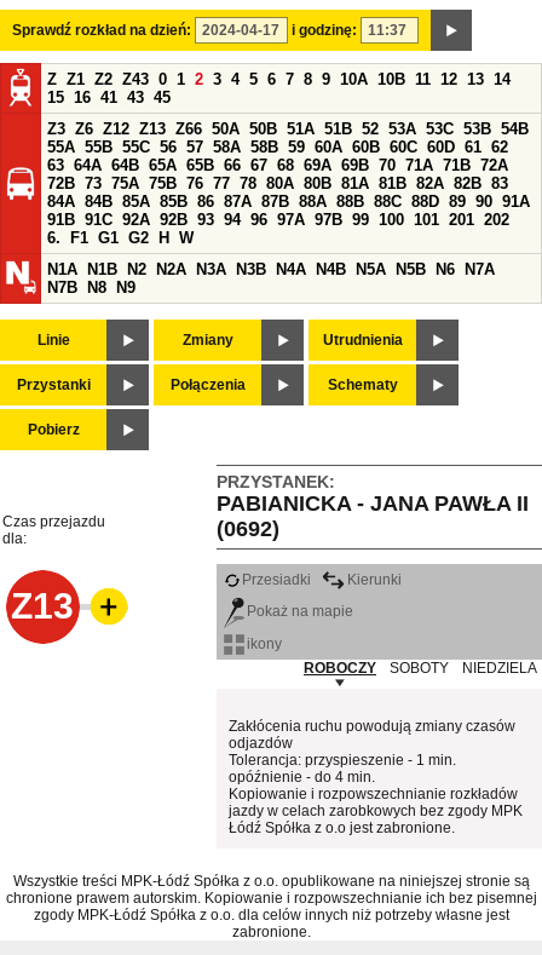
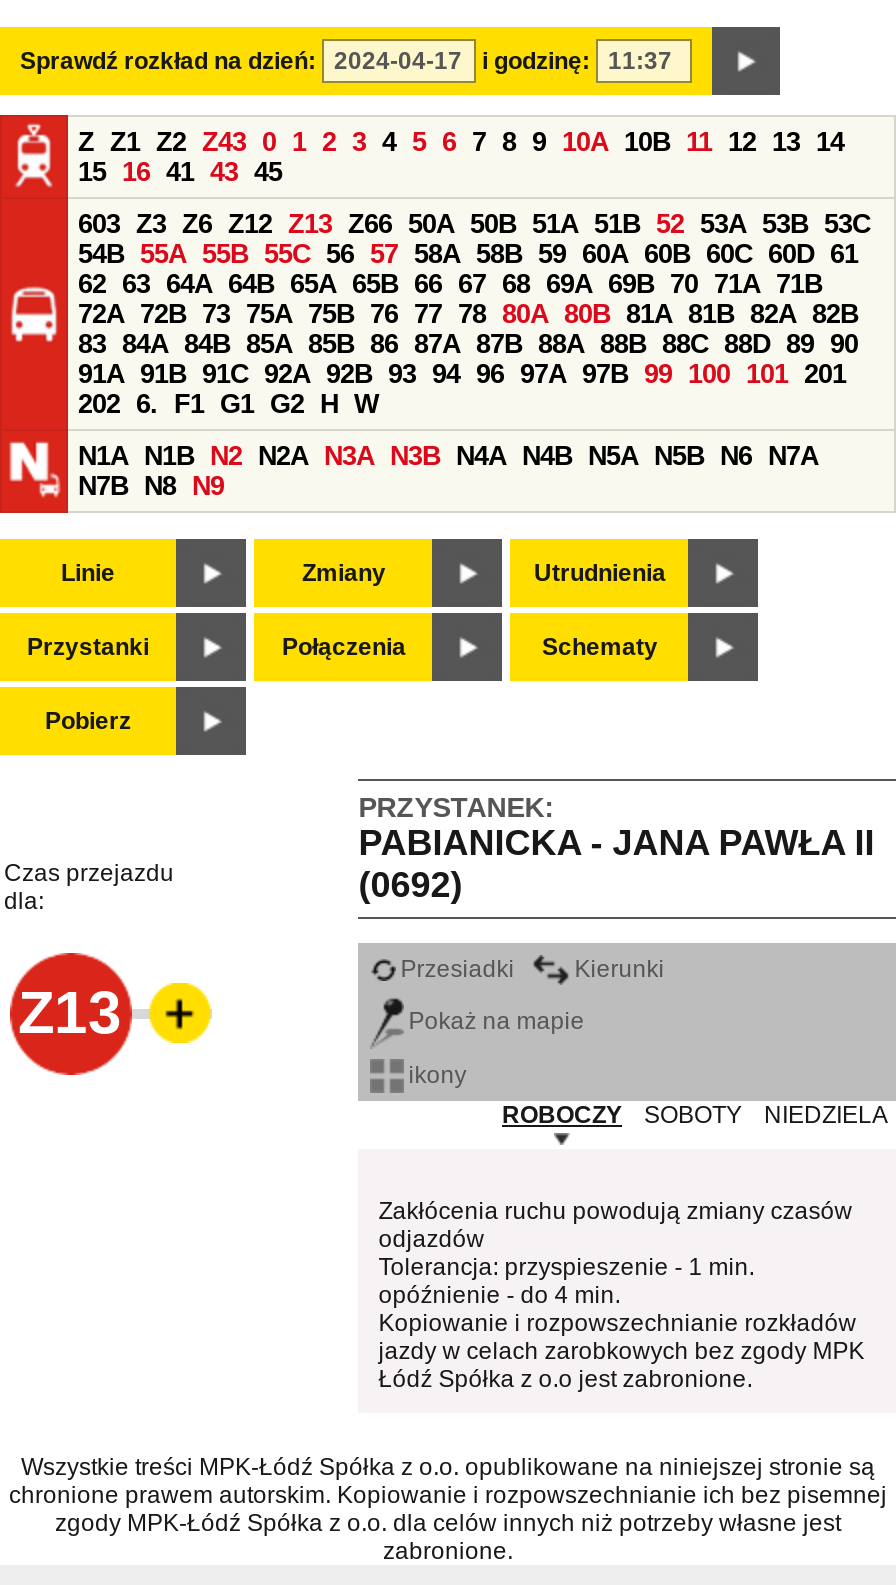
[47,120,530,247] Z3 Z6 Z12 Z13 Z66 50A 50B 51A 51B 52 53A 53C 53B 54B | 55A 55B 55C 56 57 58A 58B 59 60A 60B 60C 60D 61 62 | 63 64A 64B 65A 65B 66 67 68 69A 69B 70 71A 71B 72A | 72B 73 75A 75B 76 77 78 80A 80B 81A 81B 82A 82B 83 | 84A 84B 85A 85B 86 87A 87B 88A 88B 88C 88D 89 90 91A | 91B 91C 92A 92B 93 94 96 97A 97B 99 100 101 201 202 | 6. F1 G1 G2 H W -> [78,209,870,419] 603 Z3 Z6 Z12 Z13 Z66 50A 50B 51A 51B 52 53A 53B 53C | 54B 55A 55B 55C 56 57 58A 58B 59 60A 60B 60C 60D 61 | 62 63 64A 64B 65A 65B 66 67 68 69A 69B 70 71A 71B | 72A 72B 73 75A 75B 76 77 78 80A 80B 81A 81B 82A 82B | 83 84A 84B 85A 85B 86 87A 87B 88A 88B 88C 88D 89 90 | 91A 91B 91C 92A 92B 93 94 96 97A 97B 99 100 101 201 | 202 6. F1 G1 G2 H W

